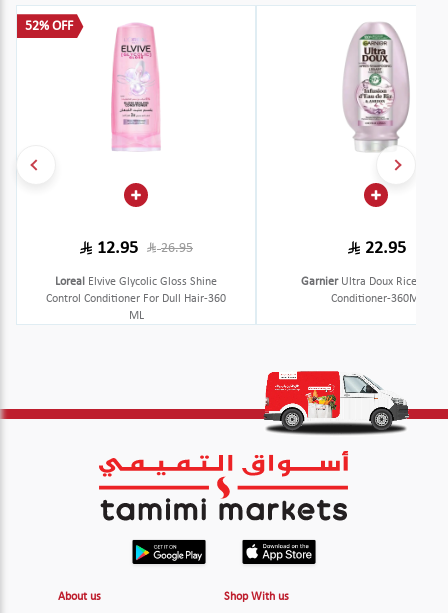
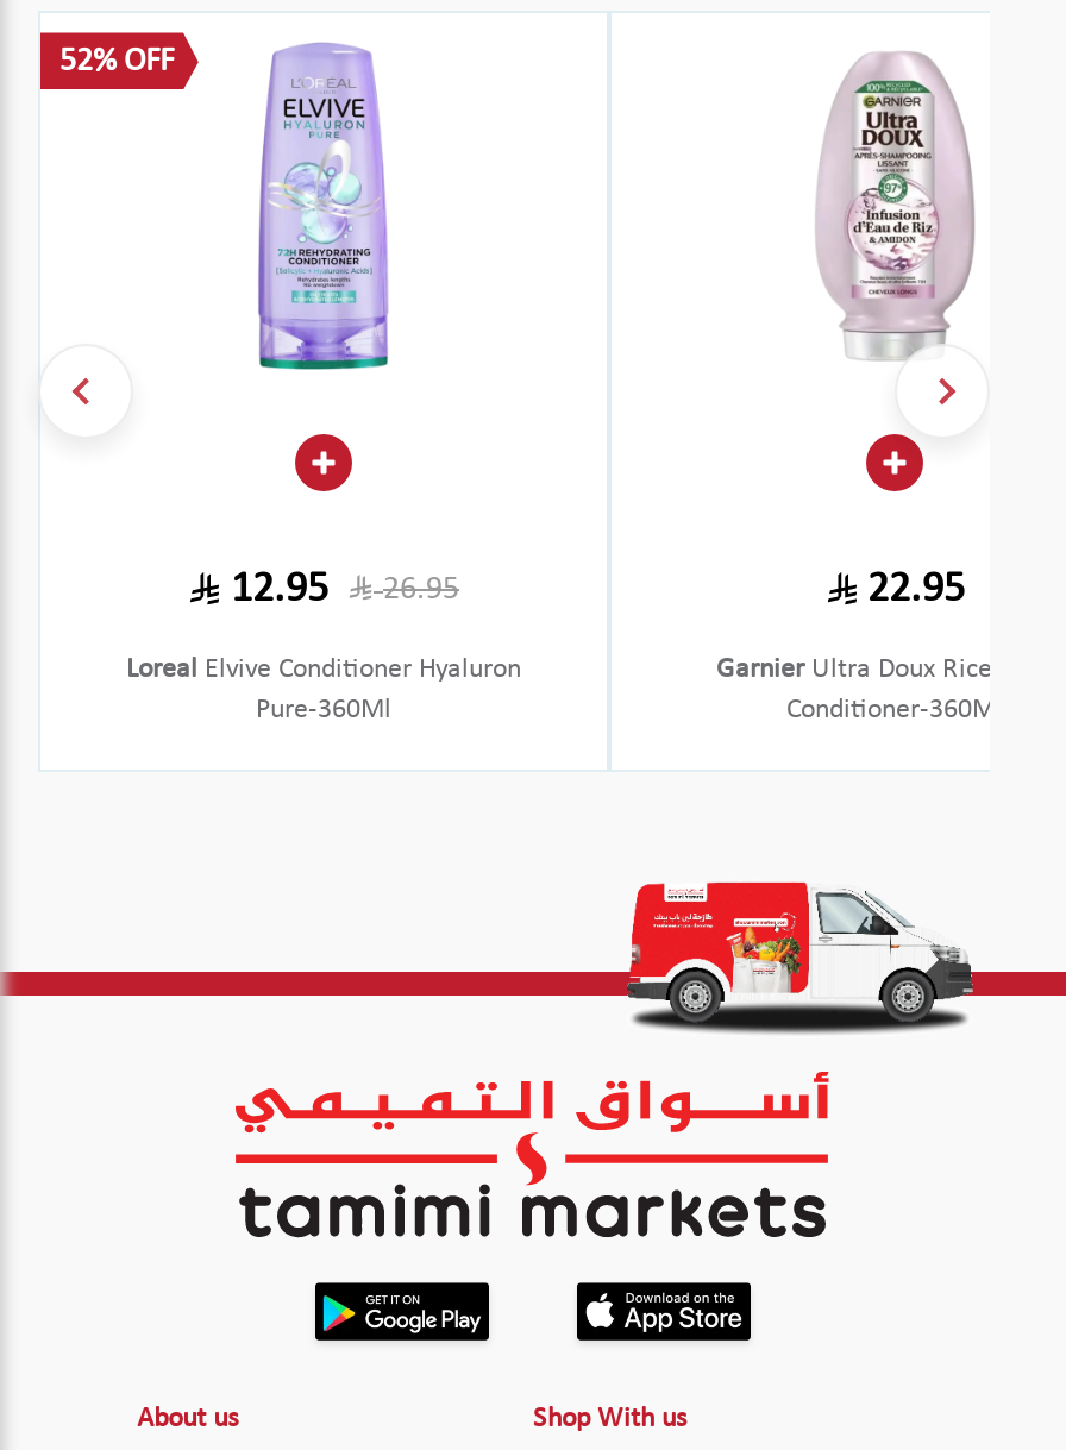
[109,19,163,156] [image] -> [257,42,390,372] [image]
[46,276,226,322] Loreal Elvive Glycolic Gloss Shine | Control Conditioner For Dull Hair-360 | ML -> [126,655,521,724] Loreal Elvive Conditioner Hyaluron | Pure-360Ml

